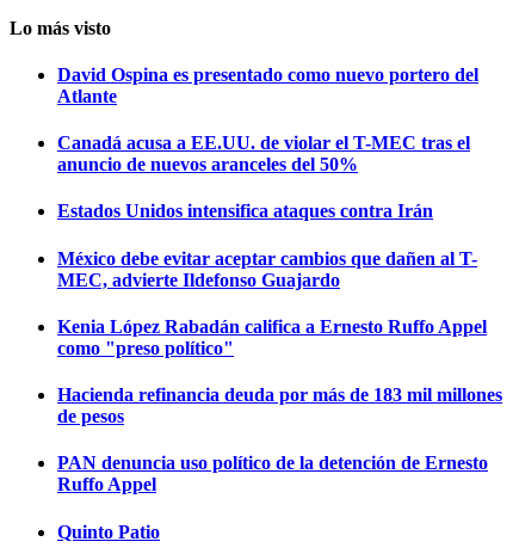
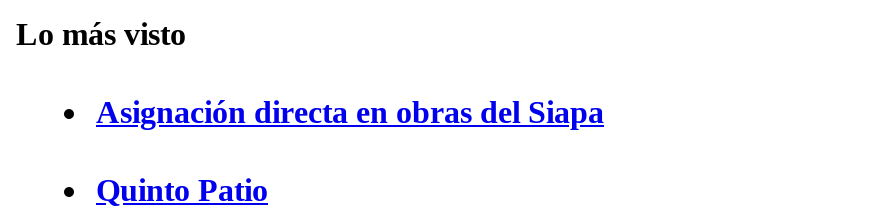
[57,64,502,495] David Ospina es presentado como nuevo portero del | Atlante | Canadá acusa a EE.UU. de violar el T-MEC tras el | anuncio de nuevos aranceles del 50% | Estados Unidos intensifica ataques contra Irán | México debe evitar aceptar cambios que dañen al T- | MEC, advierte Ildefonso Guajardo | Kenia López Rabadán califica a Ernesto Ruffo Appel | como "preso político" | Hacienda refinancia deuda por más de 183 mil millones | de pesos | PAN denuncia uso político de la detención de Ernesto | Ruffo Appel -> [96,95,604,129] Asignación directa en obras del Siapa

